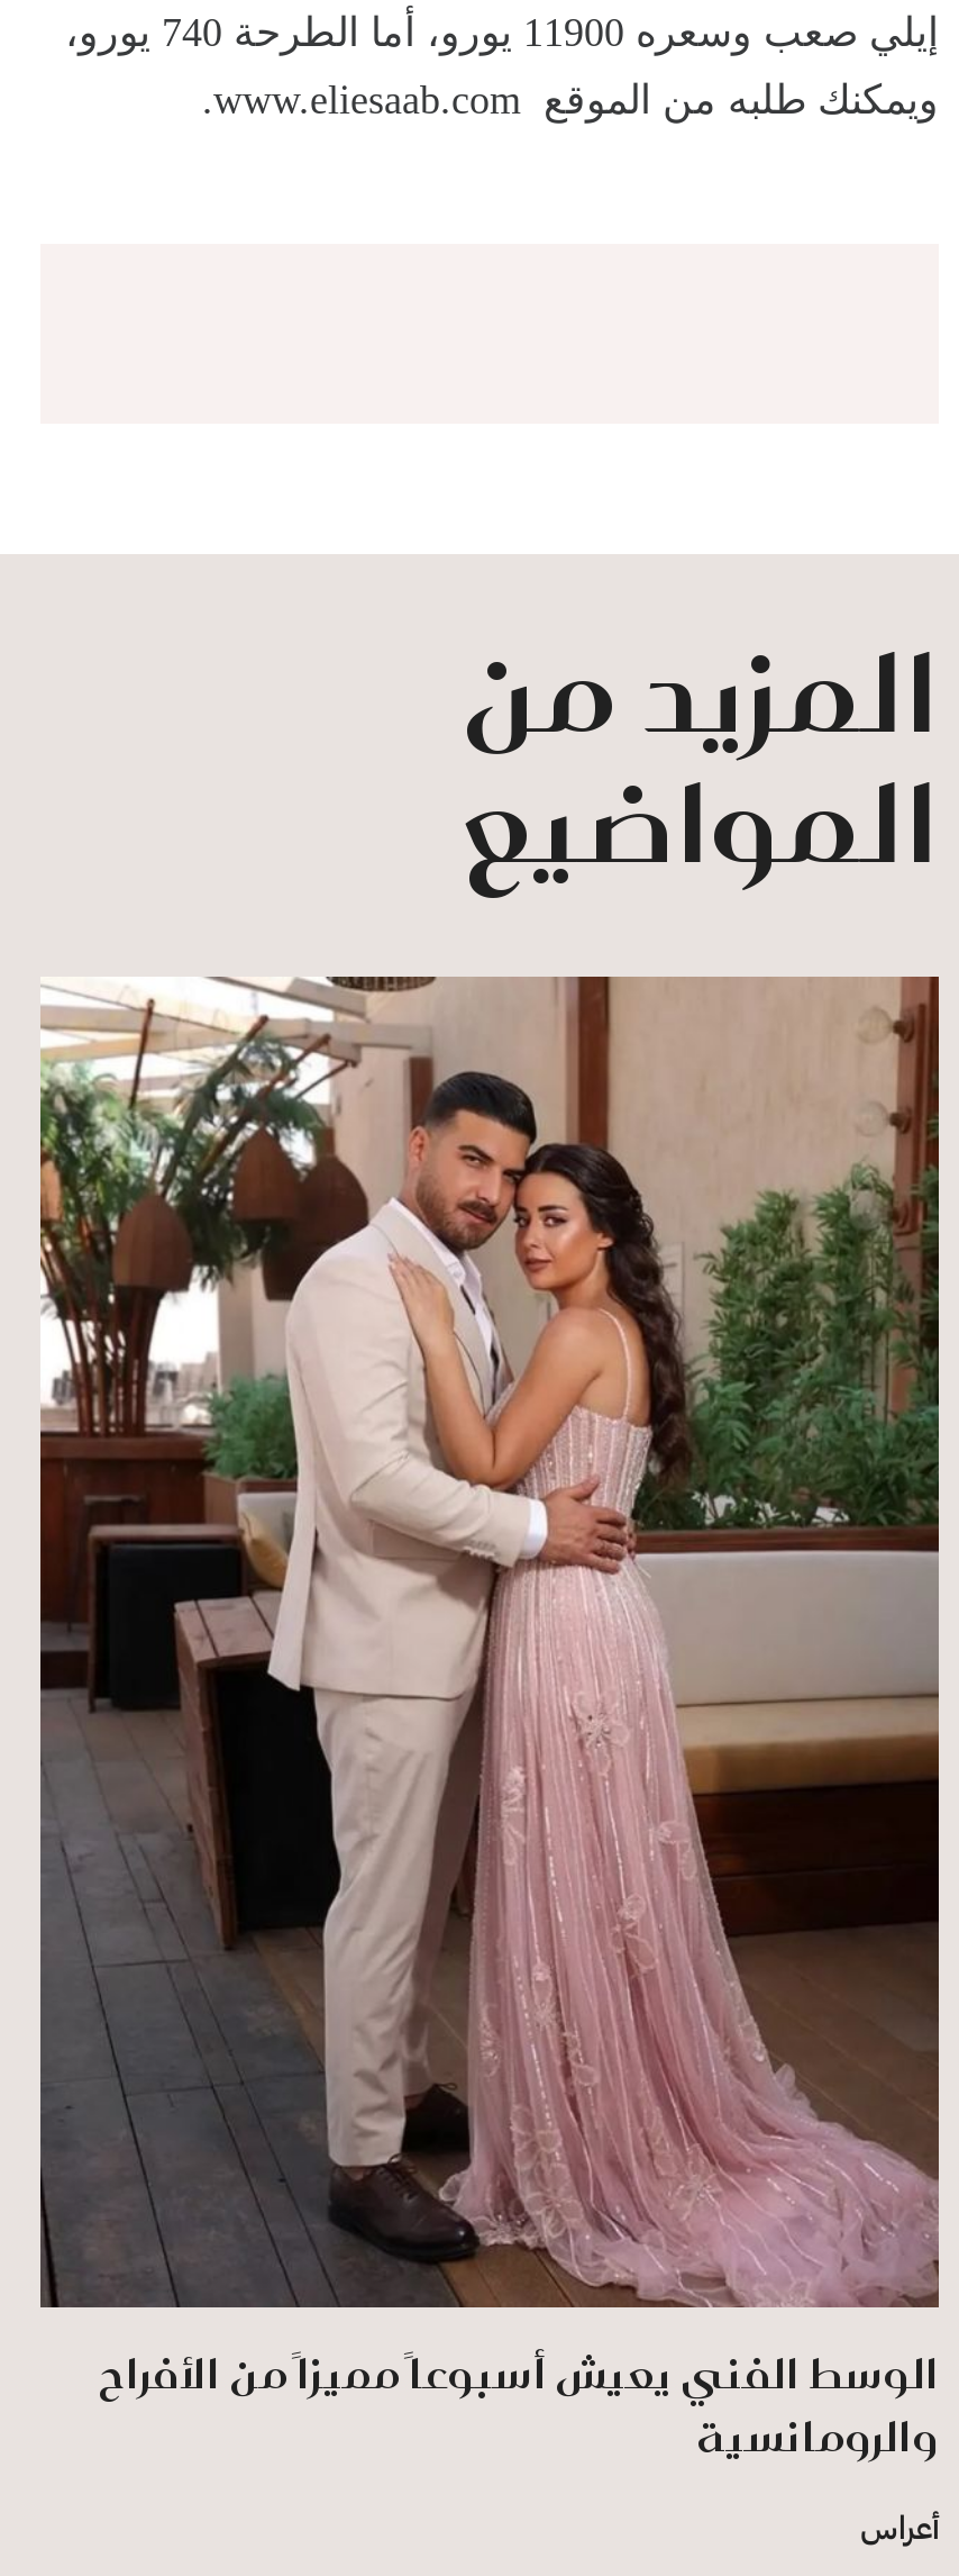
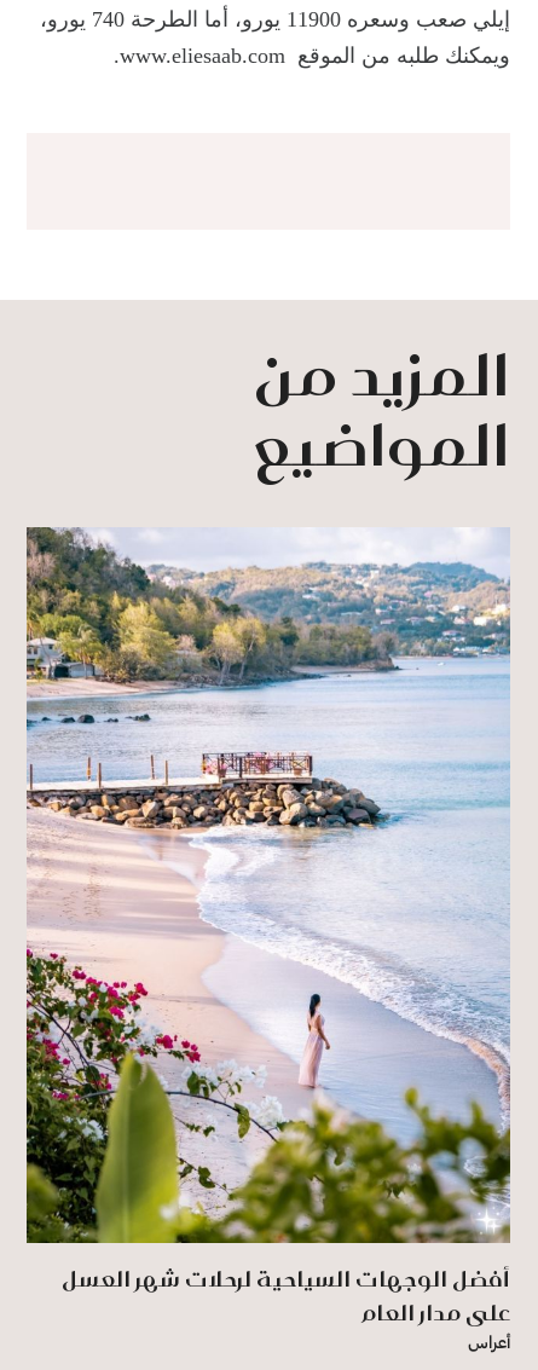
[38,974,941,2474] [image] | الوسط الفني يعيش أسبوعاً مميزاً من الأفراح | والرومانسية -> [25,527,511,1333] [image] | أفضل الوجهات السياحية لرحلات شهر العسل | على مدار العام

